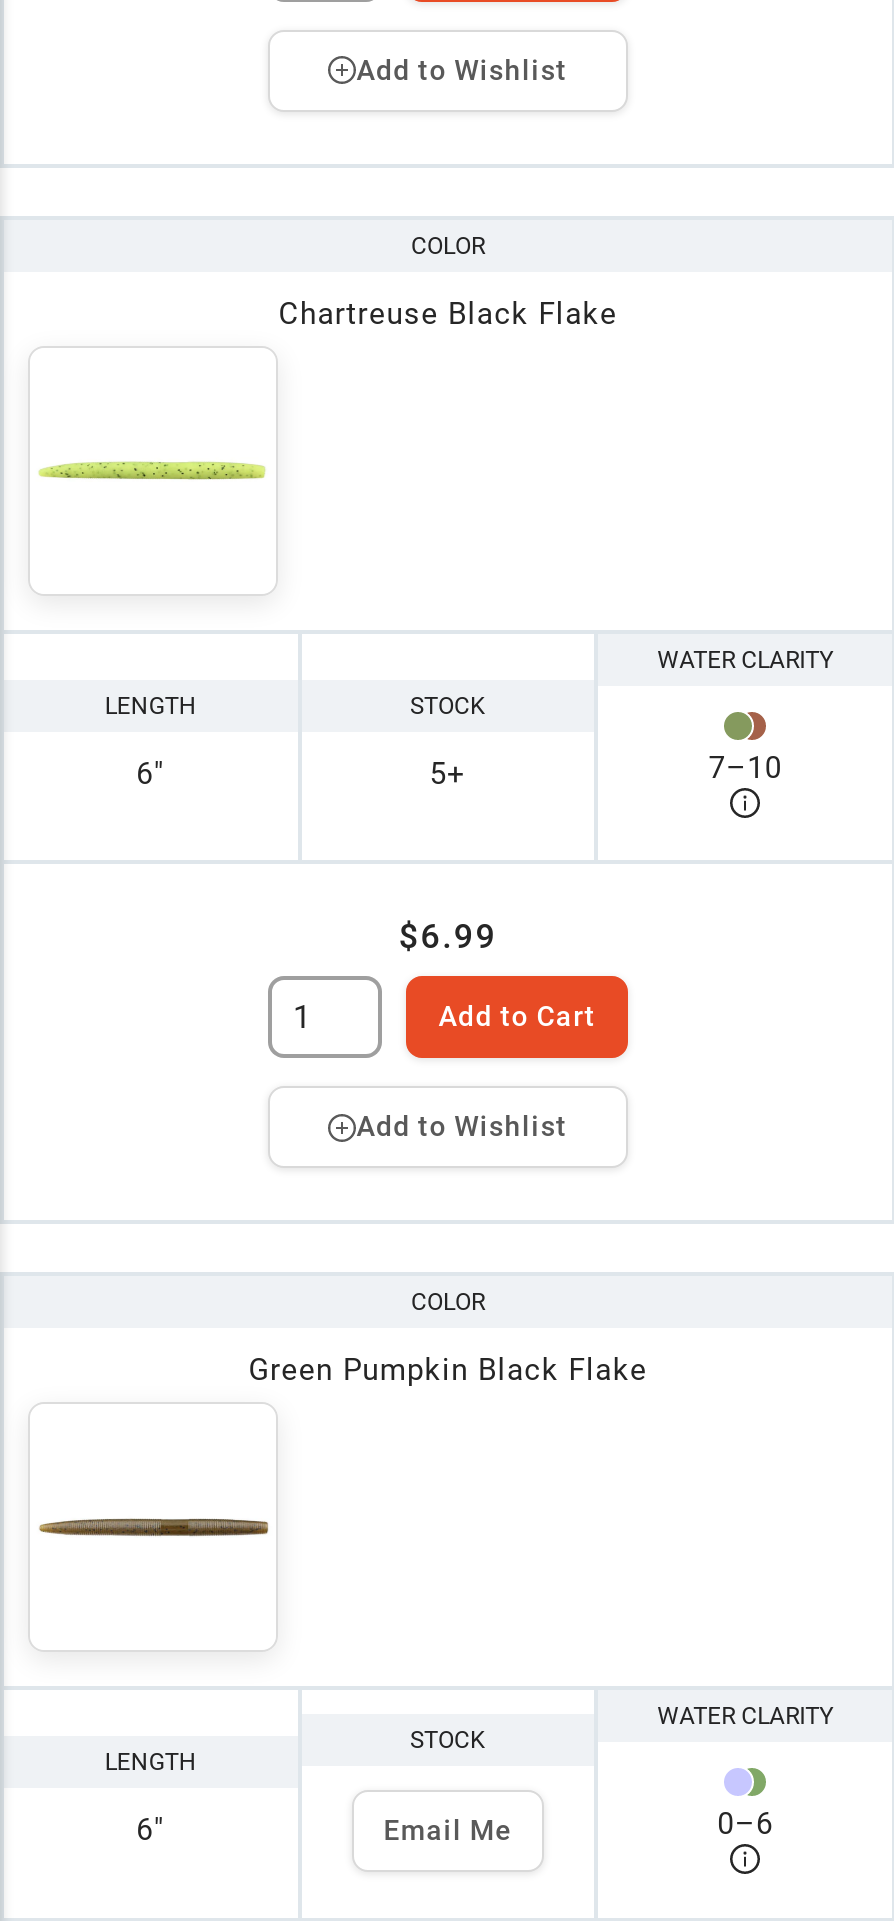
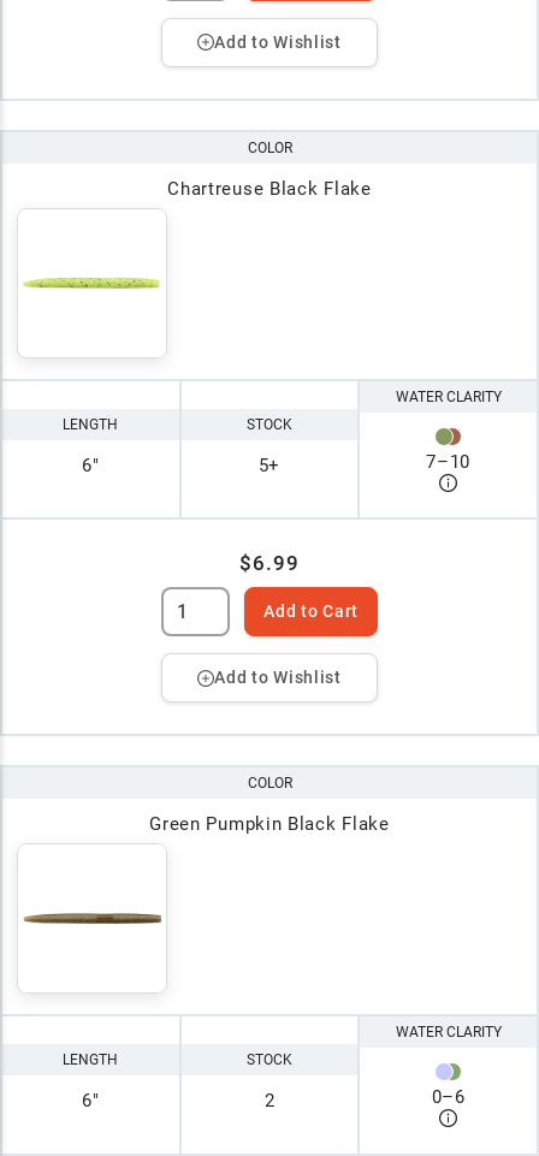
[383,1813,513,1845] Email Me -> [264,1090,275,1111] 2

